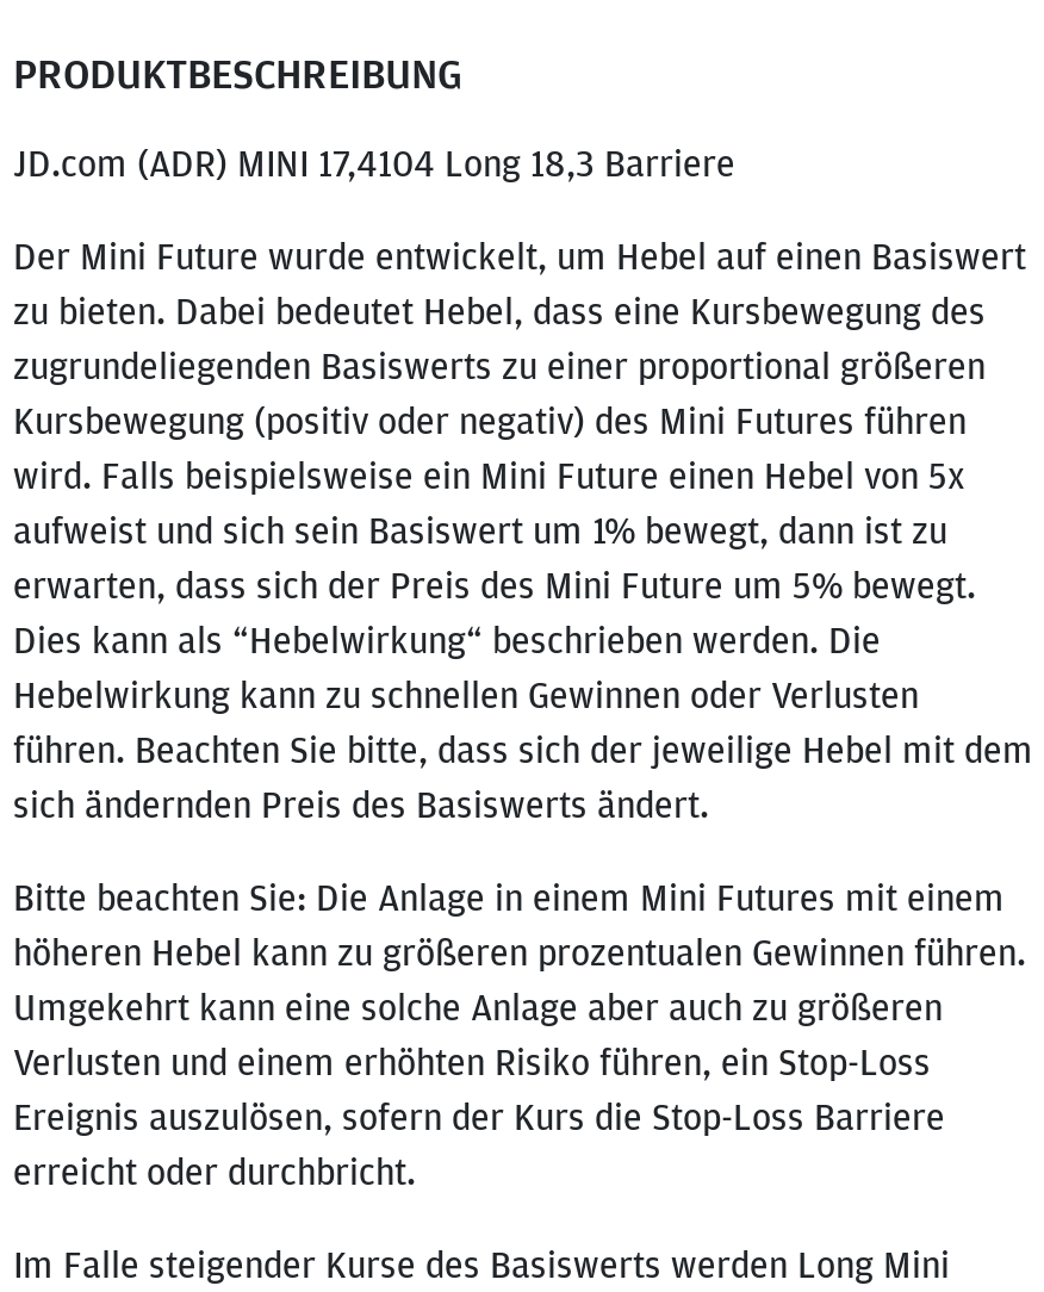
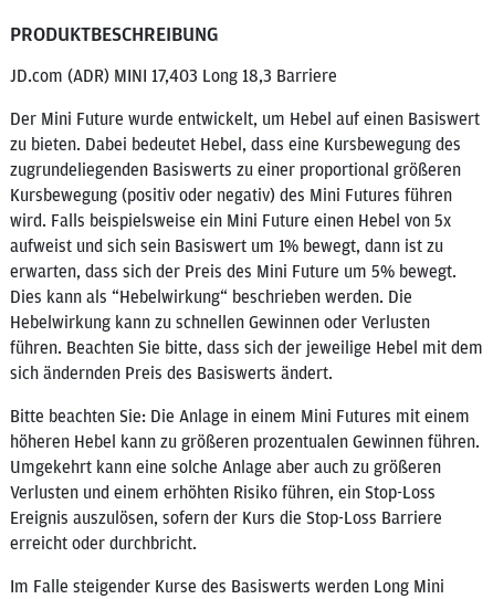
[13,141,735,186] JD.com (ADR) MINI 17,4104 Long 18,3 Barriere -> [10,65,337,86] JD.com (ADR) MINI 17,403 Long 18,3 Barriere

